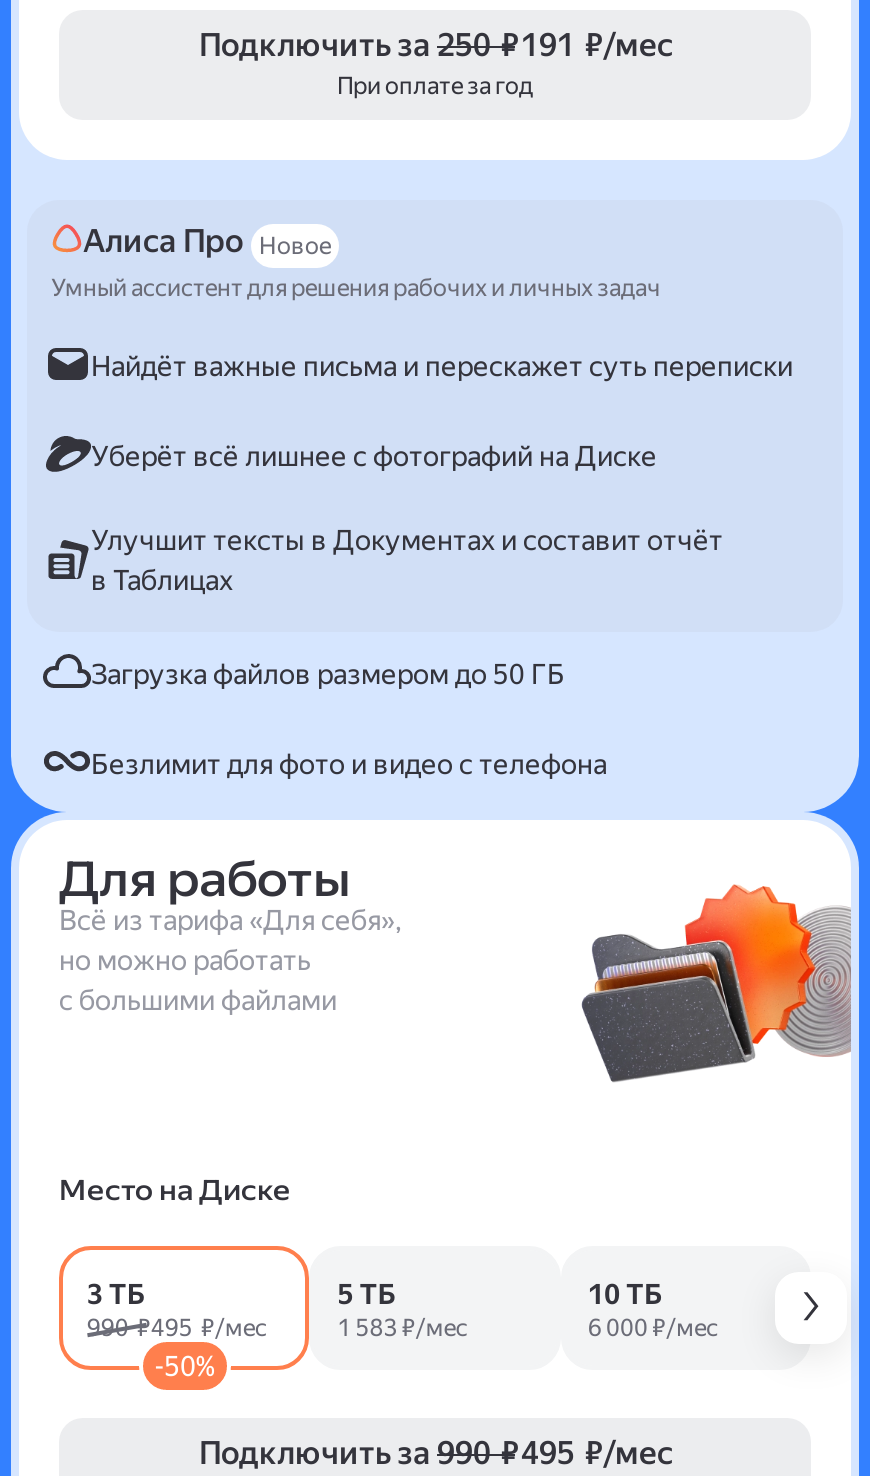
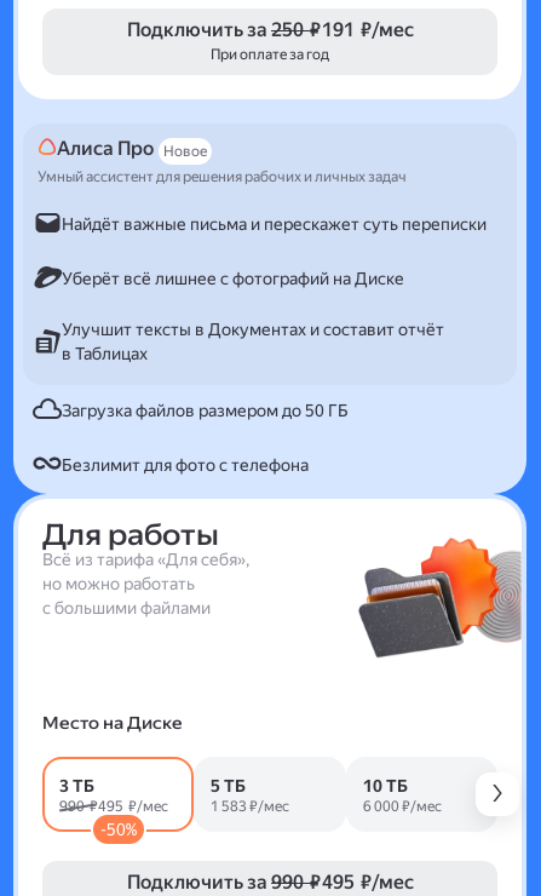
[91,747,607,779] Безлимит для фото и видео с телефона -> [62,455,309,474] Безлимит для фото с телефона

